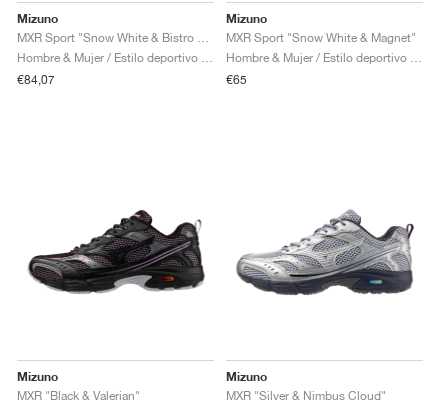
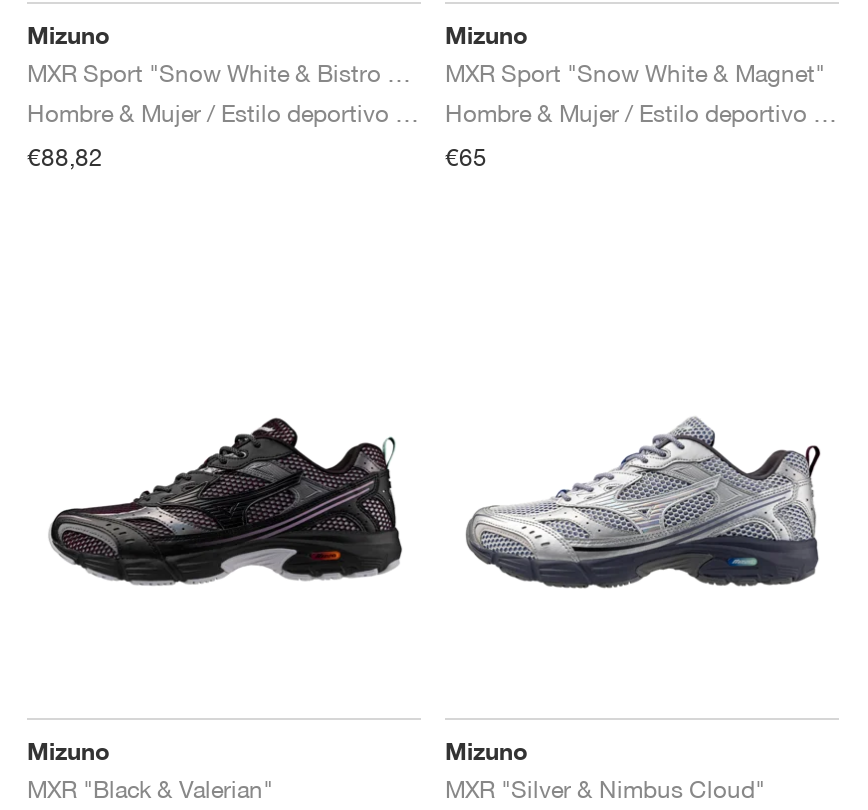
[17,71,55,86] €84,07 -> [27,141,103,171] €88,82

